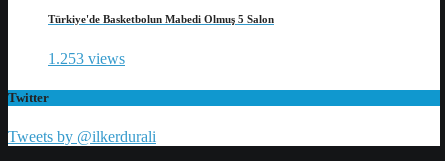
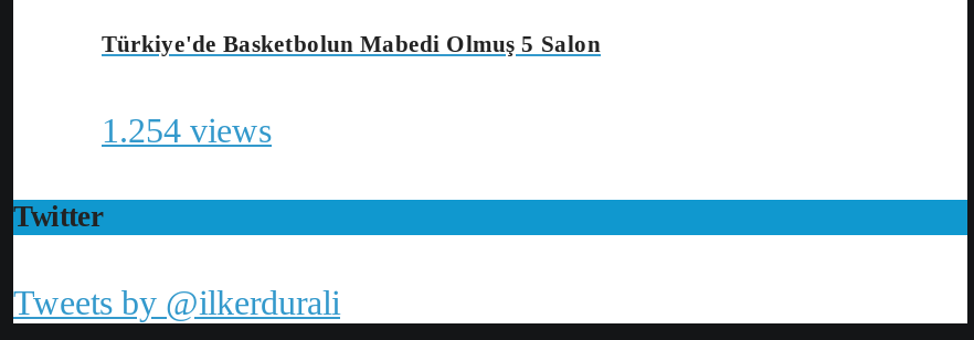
[48,50,125,67] 1.253 views -> [102,111,272,148] 1.254 views

